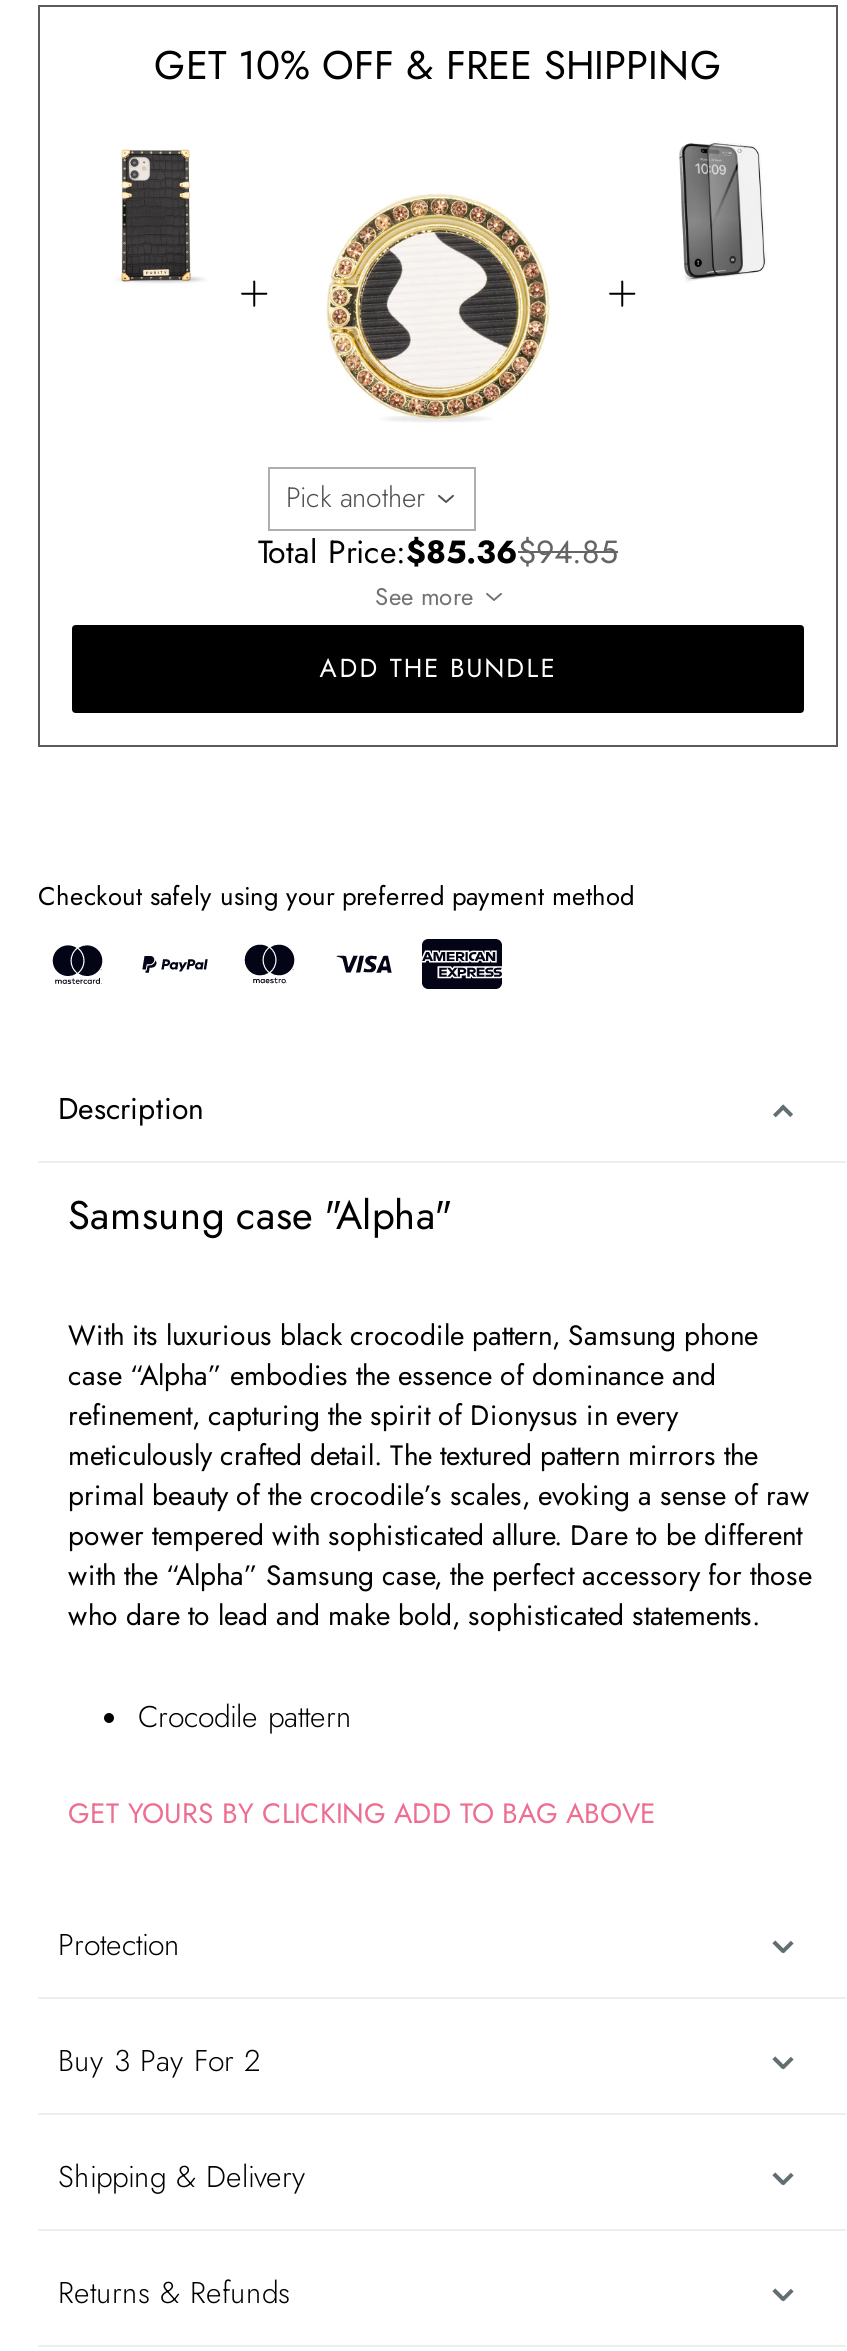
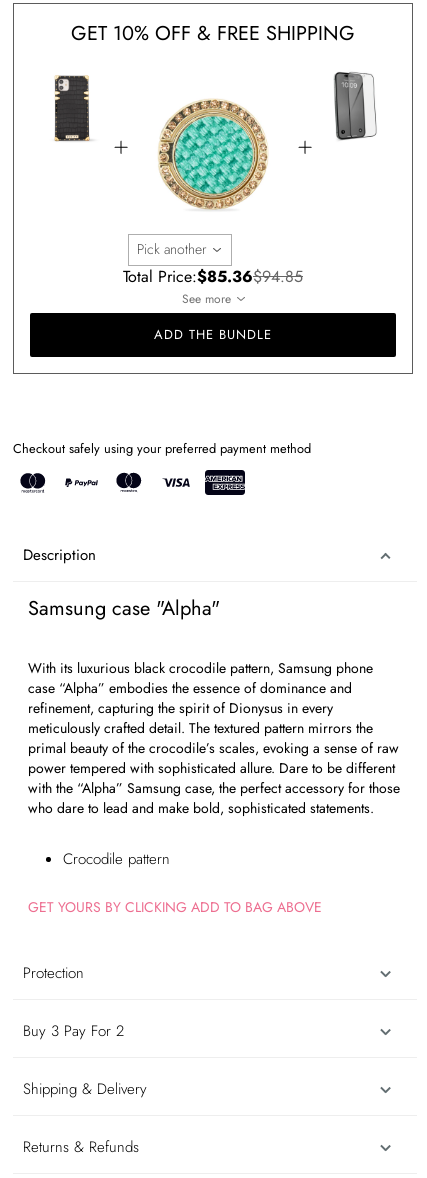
[334,203,546,417] [image] -> [160,103,266,208] [image]

